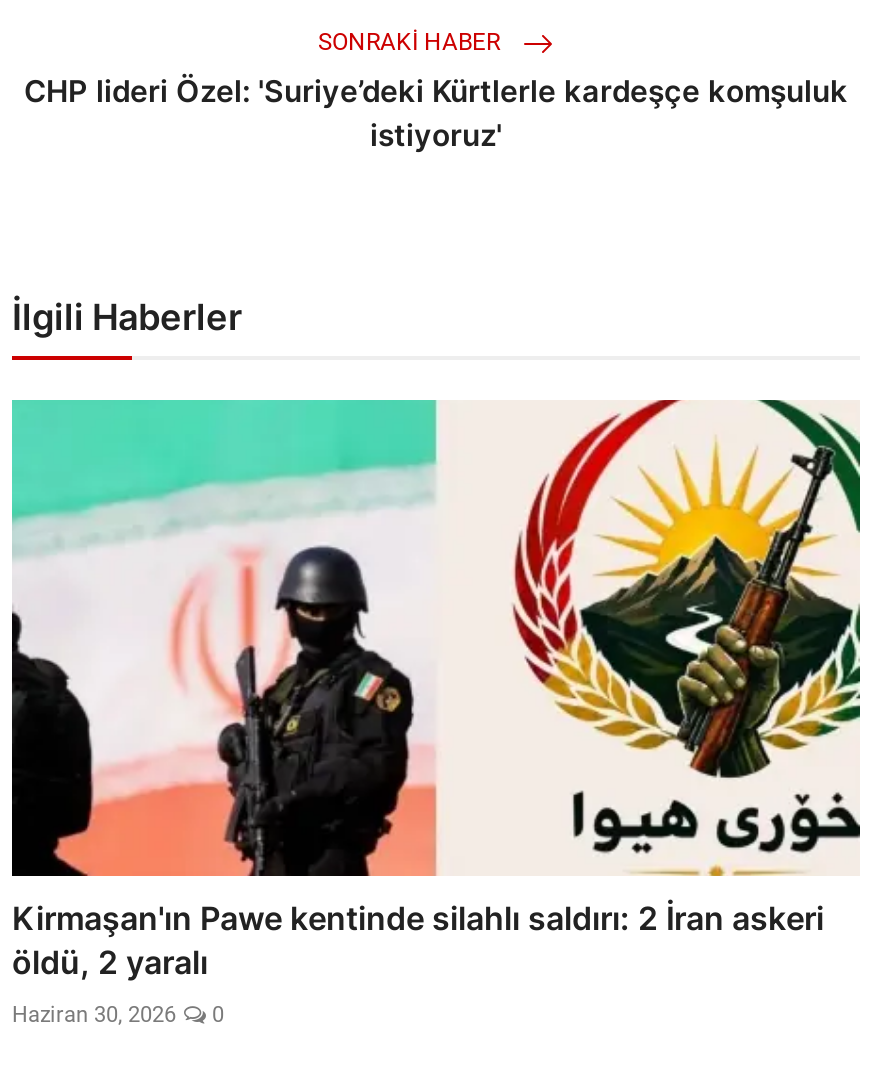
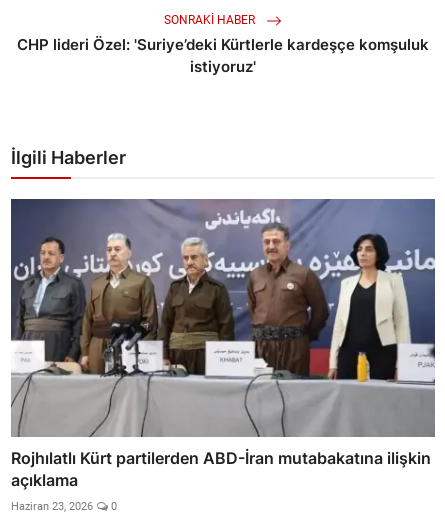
[10,398,862,981] [image] | Kirmaşan'ın Pawe kentinde silahlı saldırı: 2 İran askeri | öldü, 2 yaralı -> [10,198,436,490] [image] | Rojhılatlı Kürt partilerden ABD-İran mutabakatına ilişkin | açıklama
[12,1001,224,1027] Haziran 30, 2026 0 -> [11,500,117,513] Haziran 23, 2026 0

